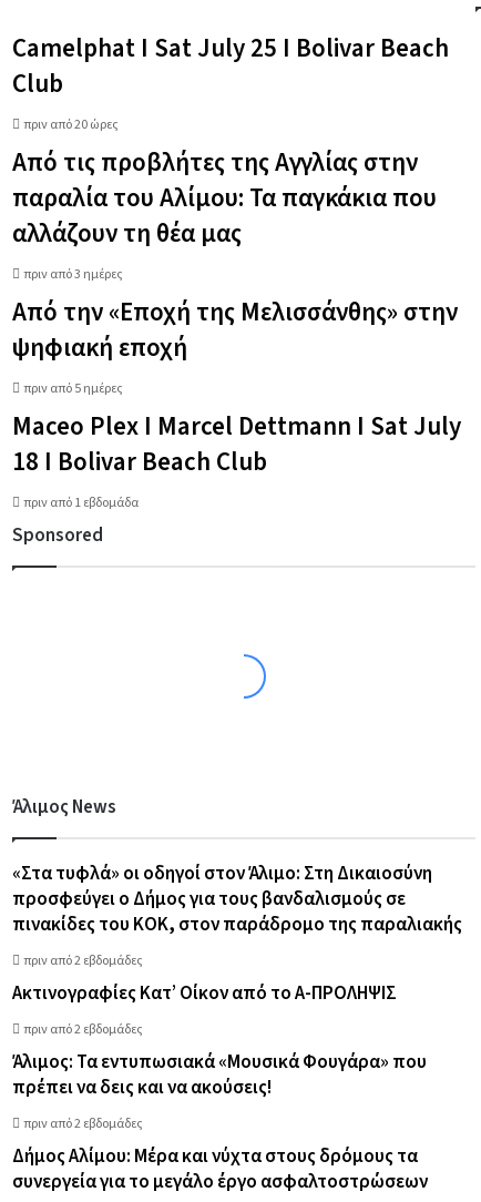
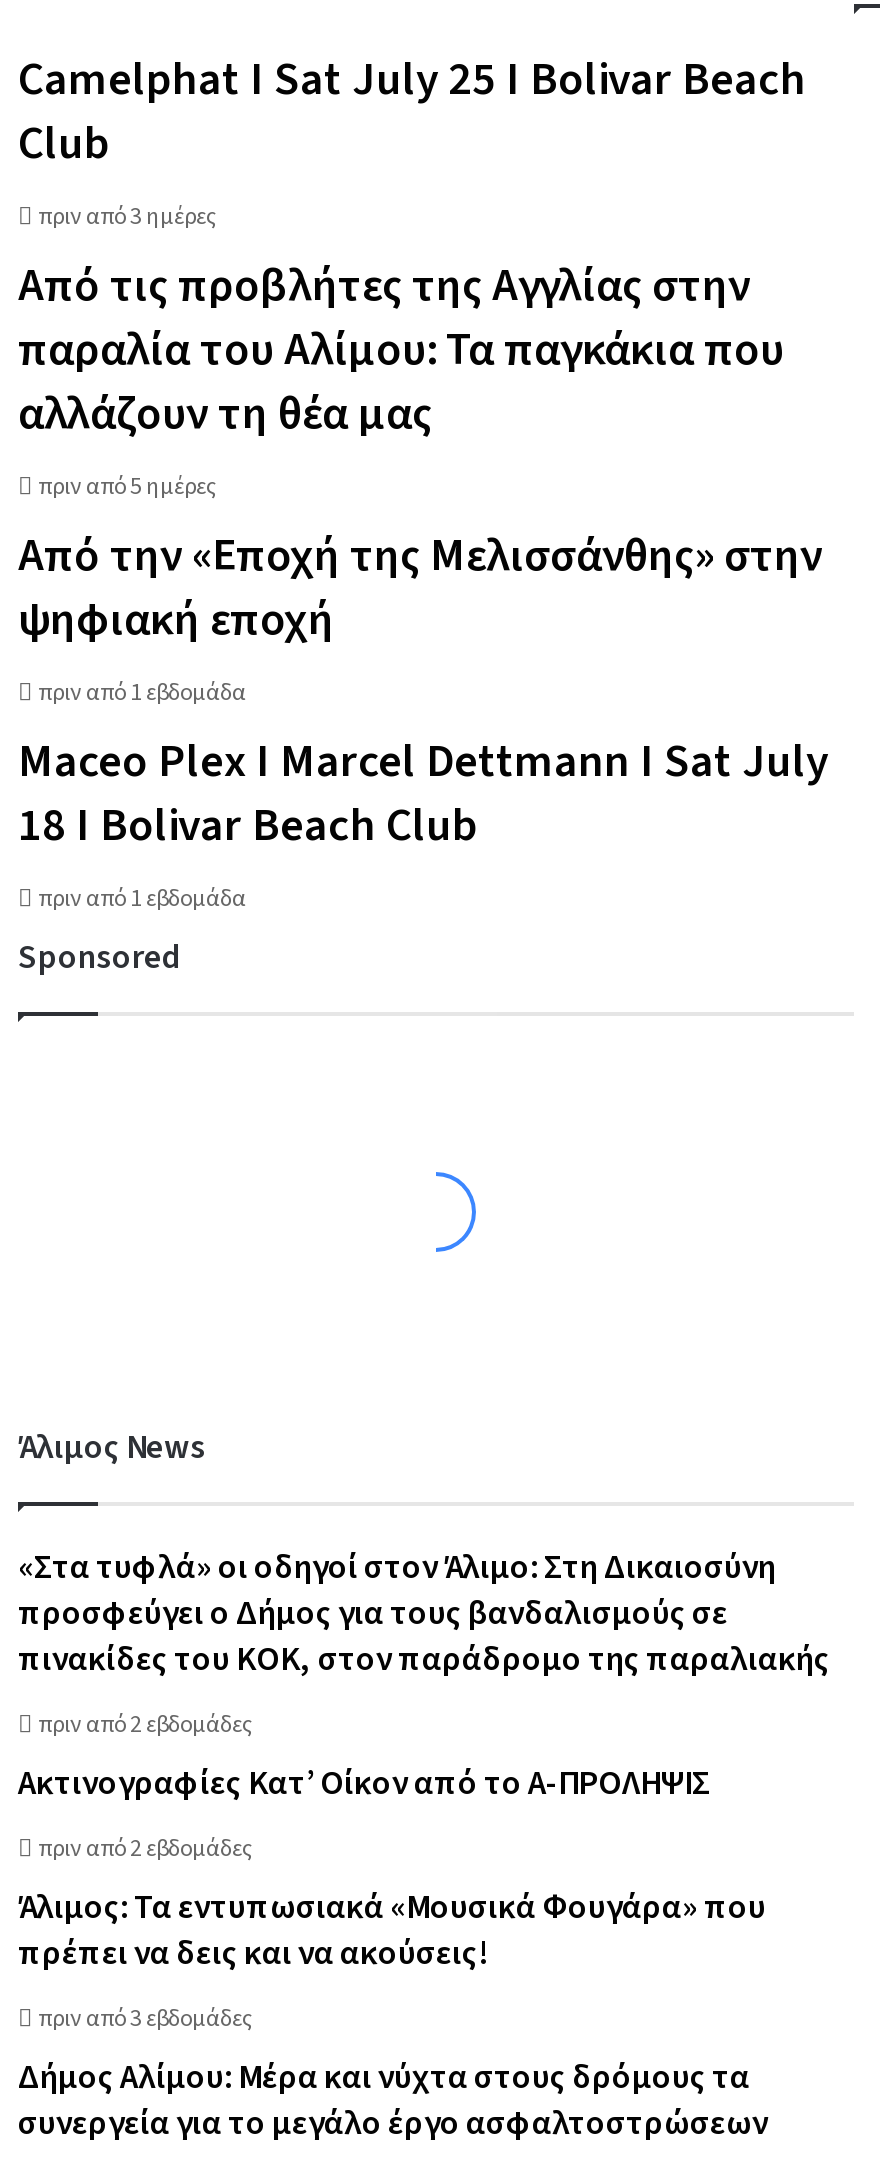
[23,115,119,134] πριν από 20 ώρες -> none
moved [23,265,123,284] -> [38,200,218,234]: πριν από 3 ημέρες
none -> [38,676,246,710] πριν από 1 εβδομάδα
moved [23,379,123,398] -> [38,470,218,504]: πριν από 5 ημέρες
[23,1114,143,1133] πριν από 2 εβδομάδες -> [38,2002,254,2036] πριν από 3 εβδομάδες

